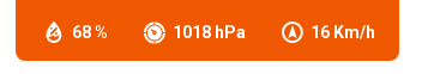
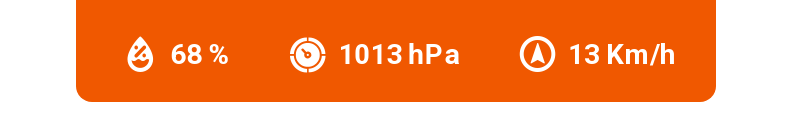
[173,23,246,42] 1018 hPa -> [338,38,460,70] 1013 hPa
[311,23,375,42] 16 Km/h -> [568,38,676,70] 13 Km/h

